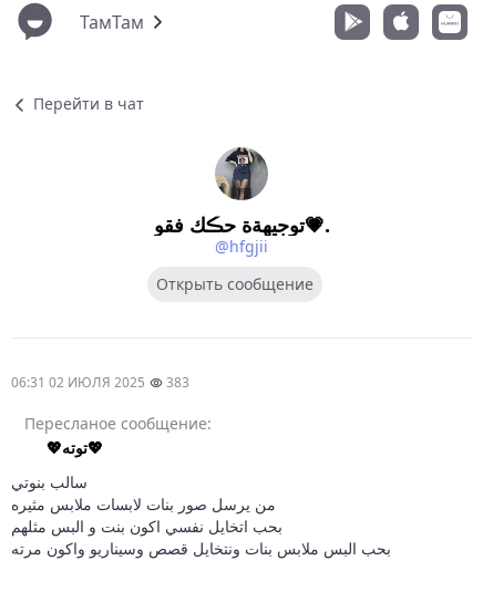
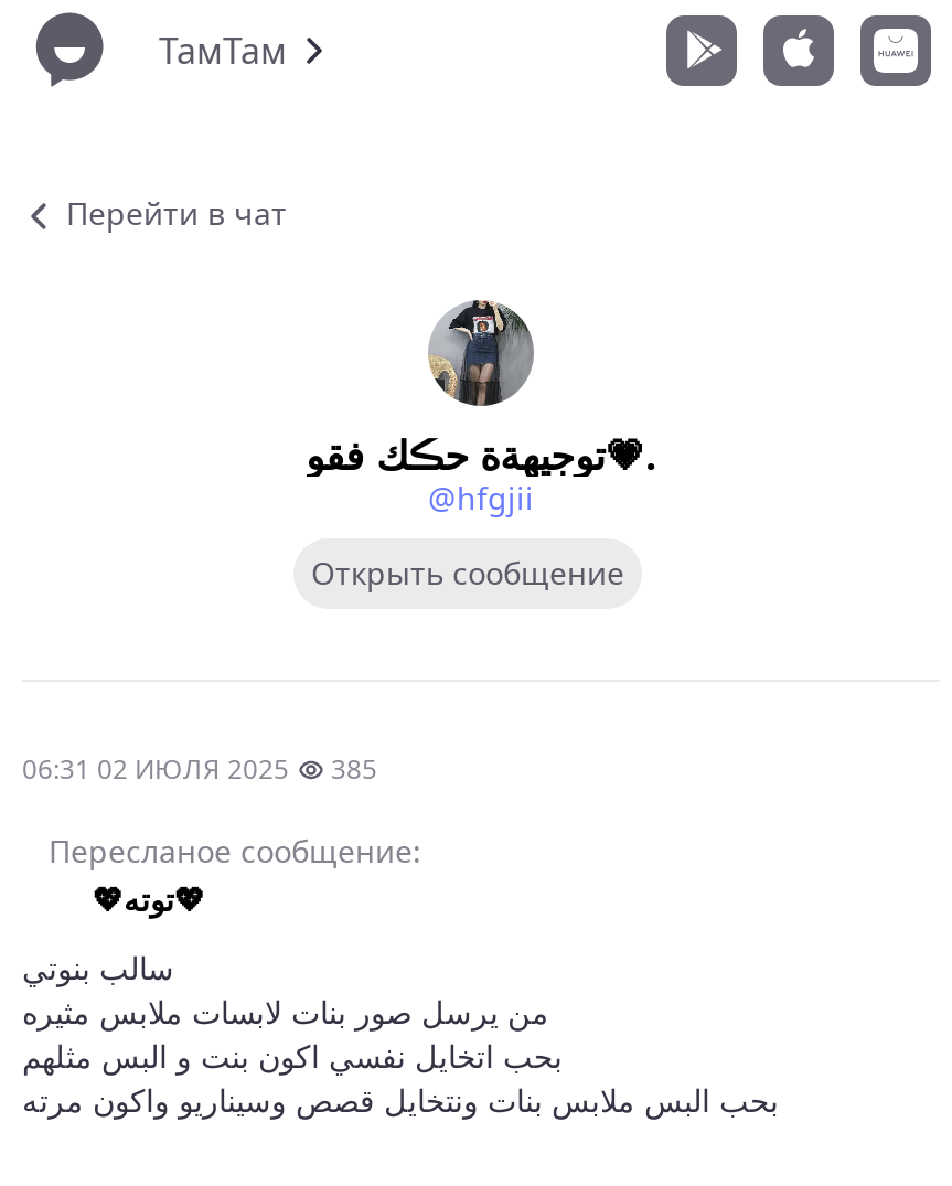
[11,373,189,392] 06:31 02 ИЮЛЯ 2025 383 -> [22,750,377,788] 06:31 02 ИЮЛЯ 2025 385

